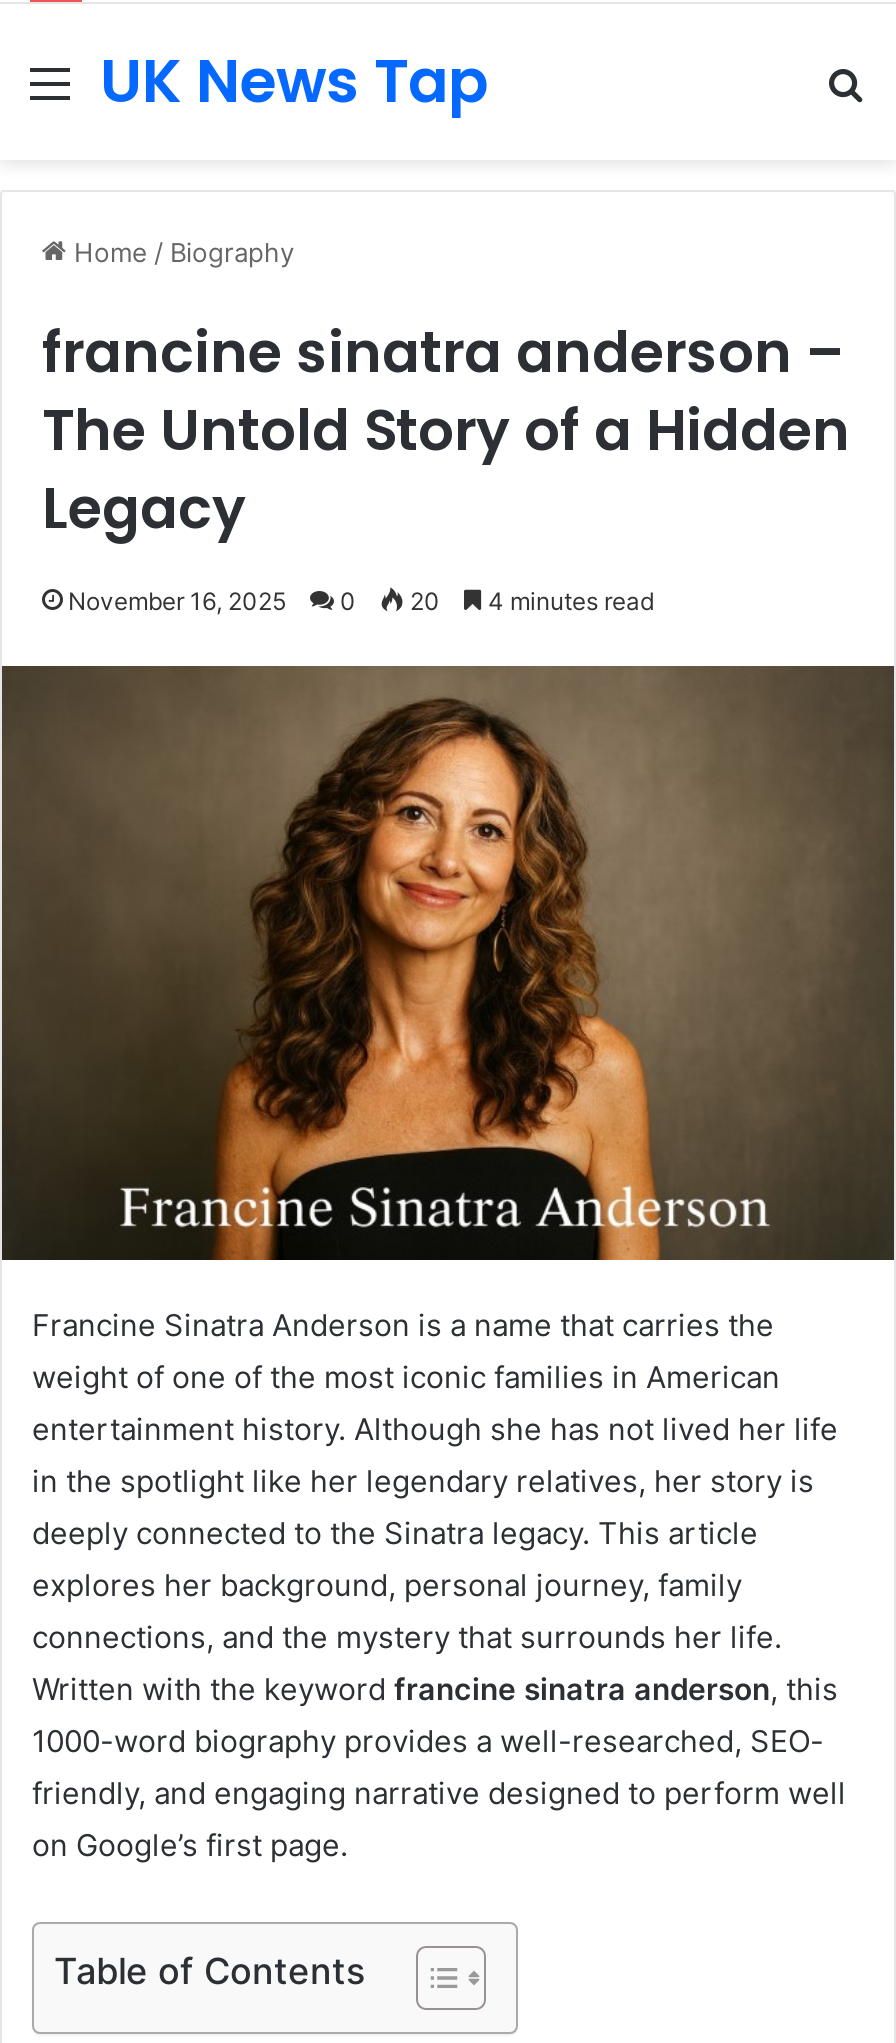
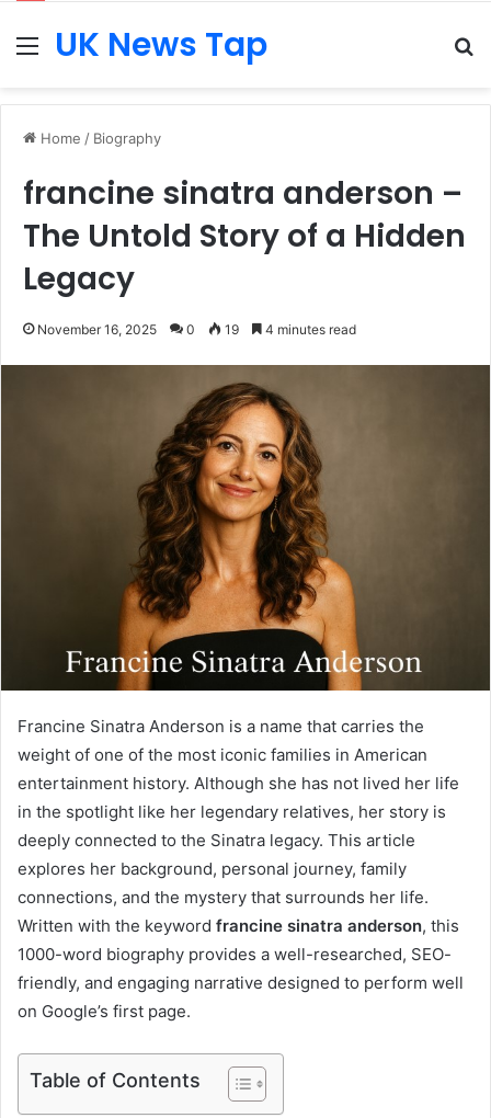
[68,586,654,616] November 16, 2025 0 20 4 minutes read -> [37,321,356,338] November 16, 2025 0 19 4 minutes read

